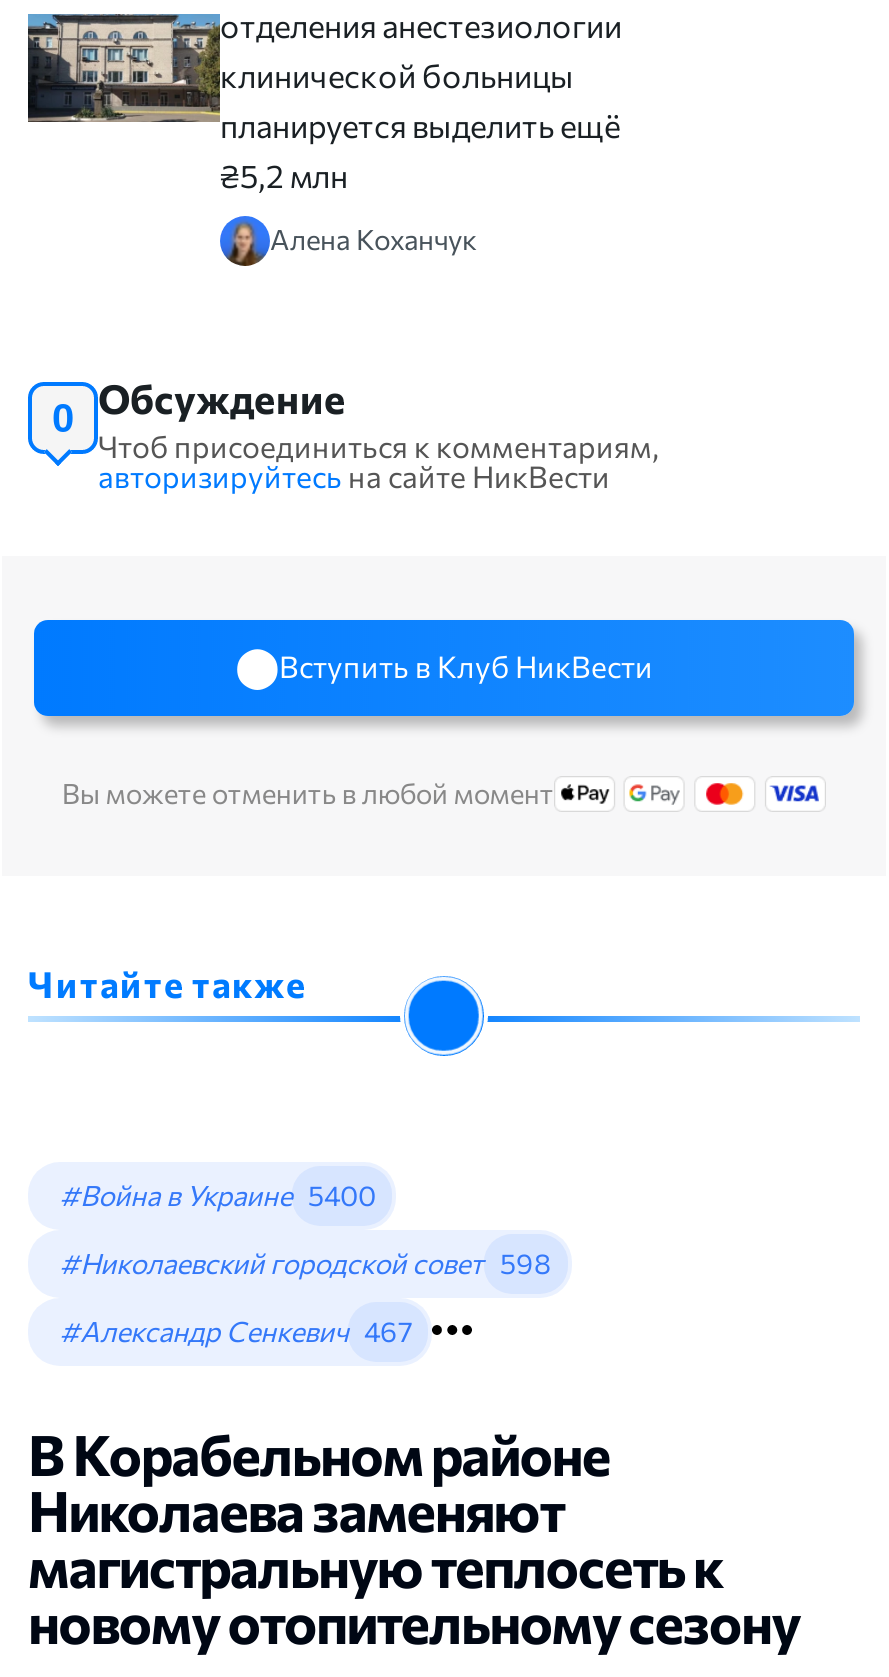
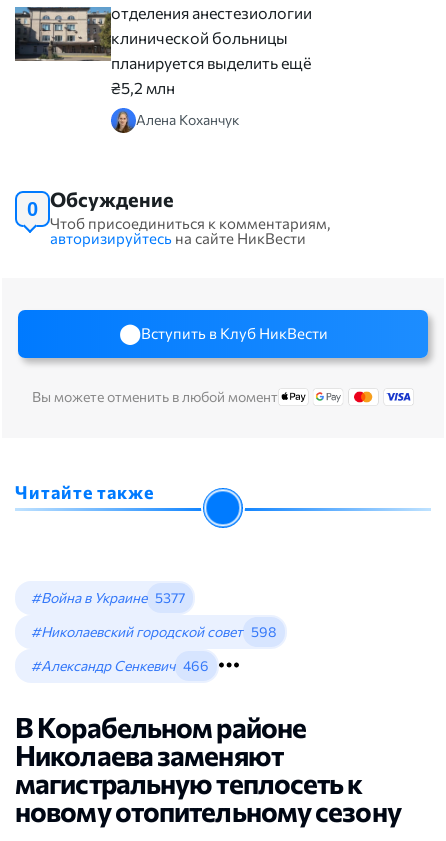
[60,1178,376,1212] #Война в Украине 5400 -> [31,589,185,606] #Война в Украине 5377
[60,1314,412,1348] #Александр Сенкевич 467 -> [31,657,209,674] #Александр Сенкевич 466

